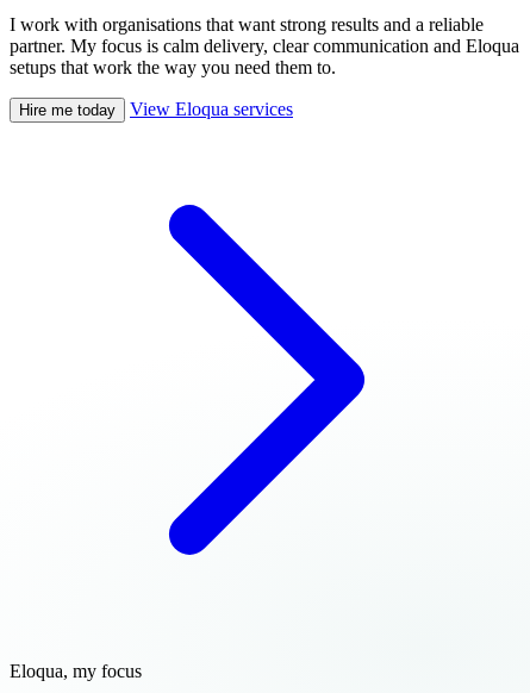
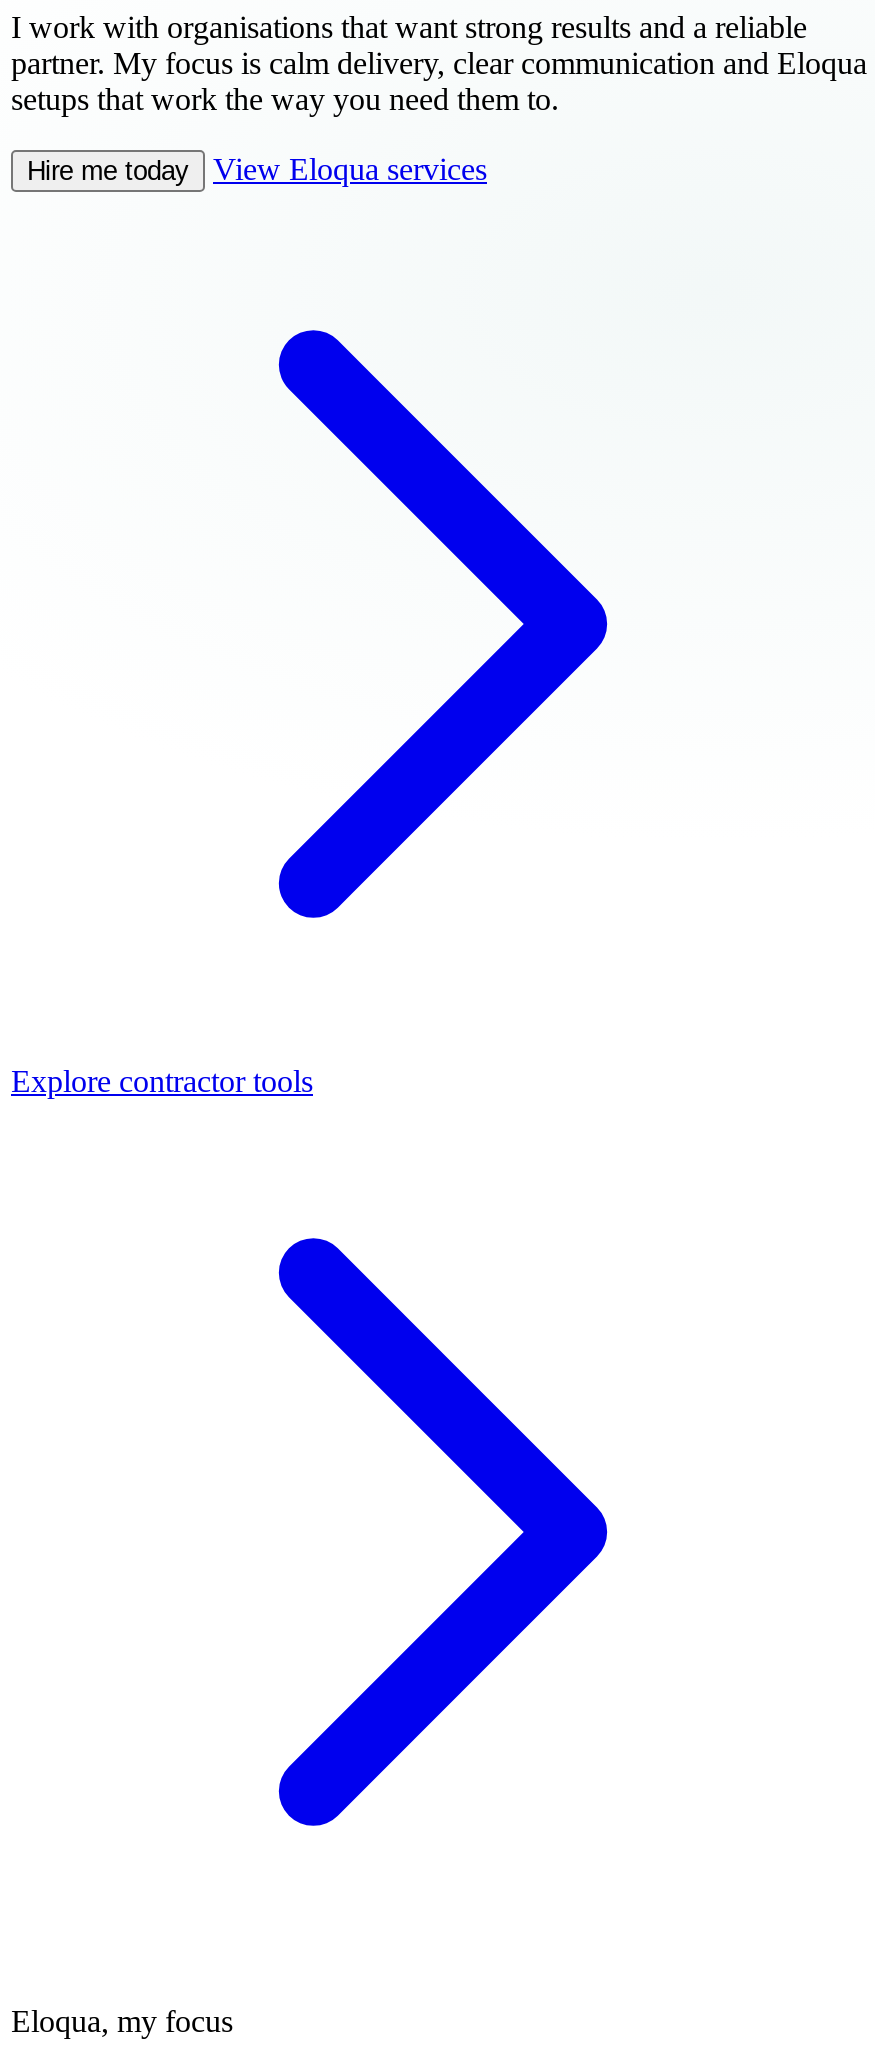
none -> [11,1064,313,1098] Explore contractor tools

